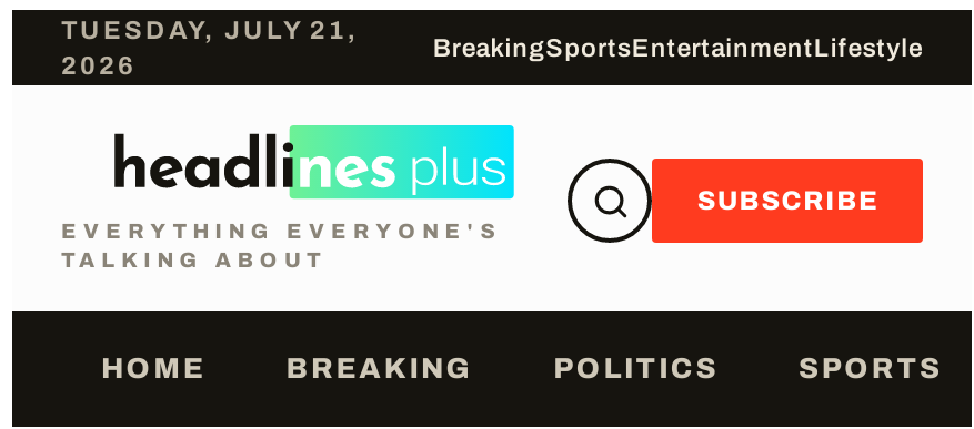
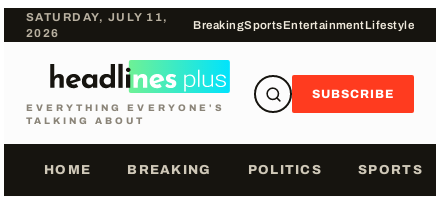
[61,17,360,43] TUESDAY, JULY 21, -> [26,11,169,23] SATURDAY, JULY 11,

